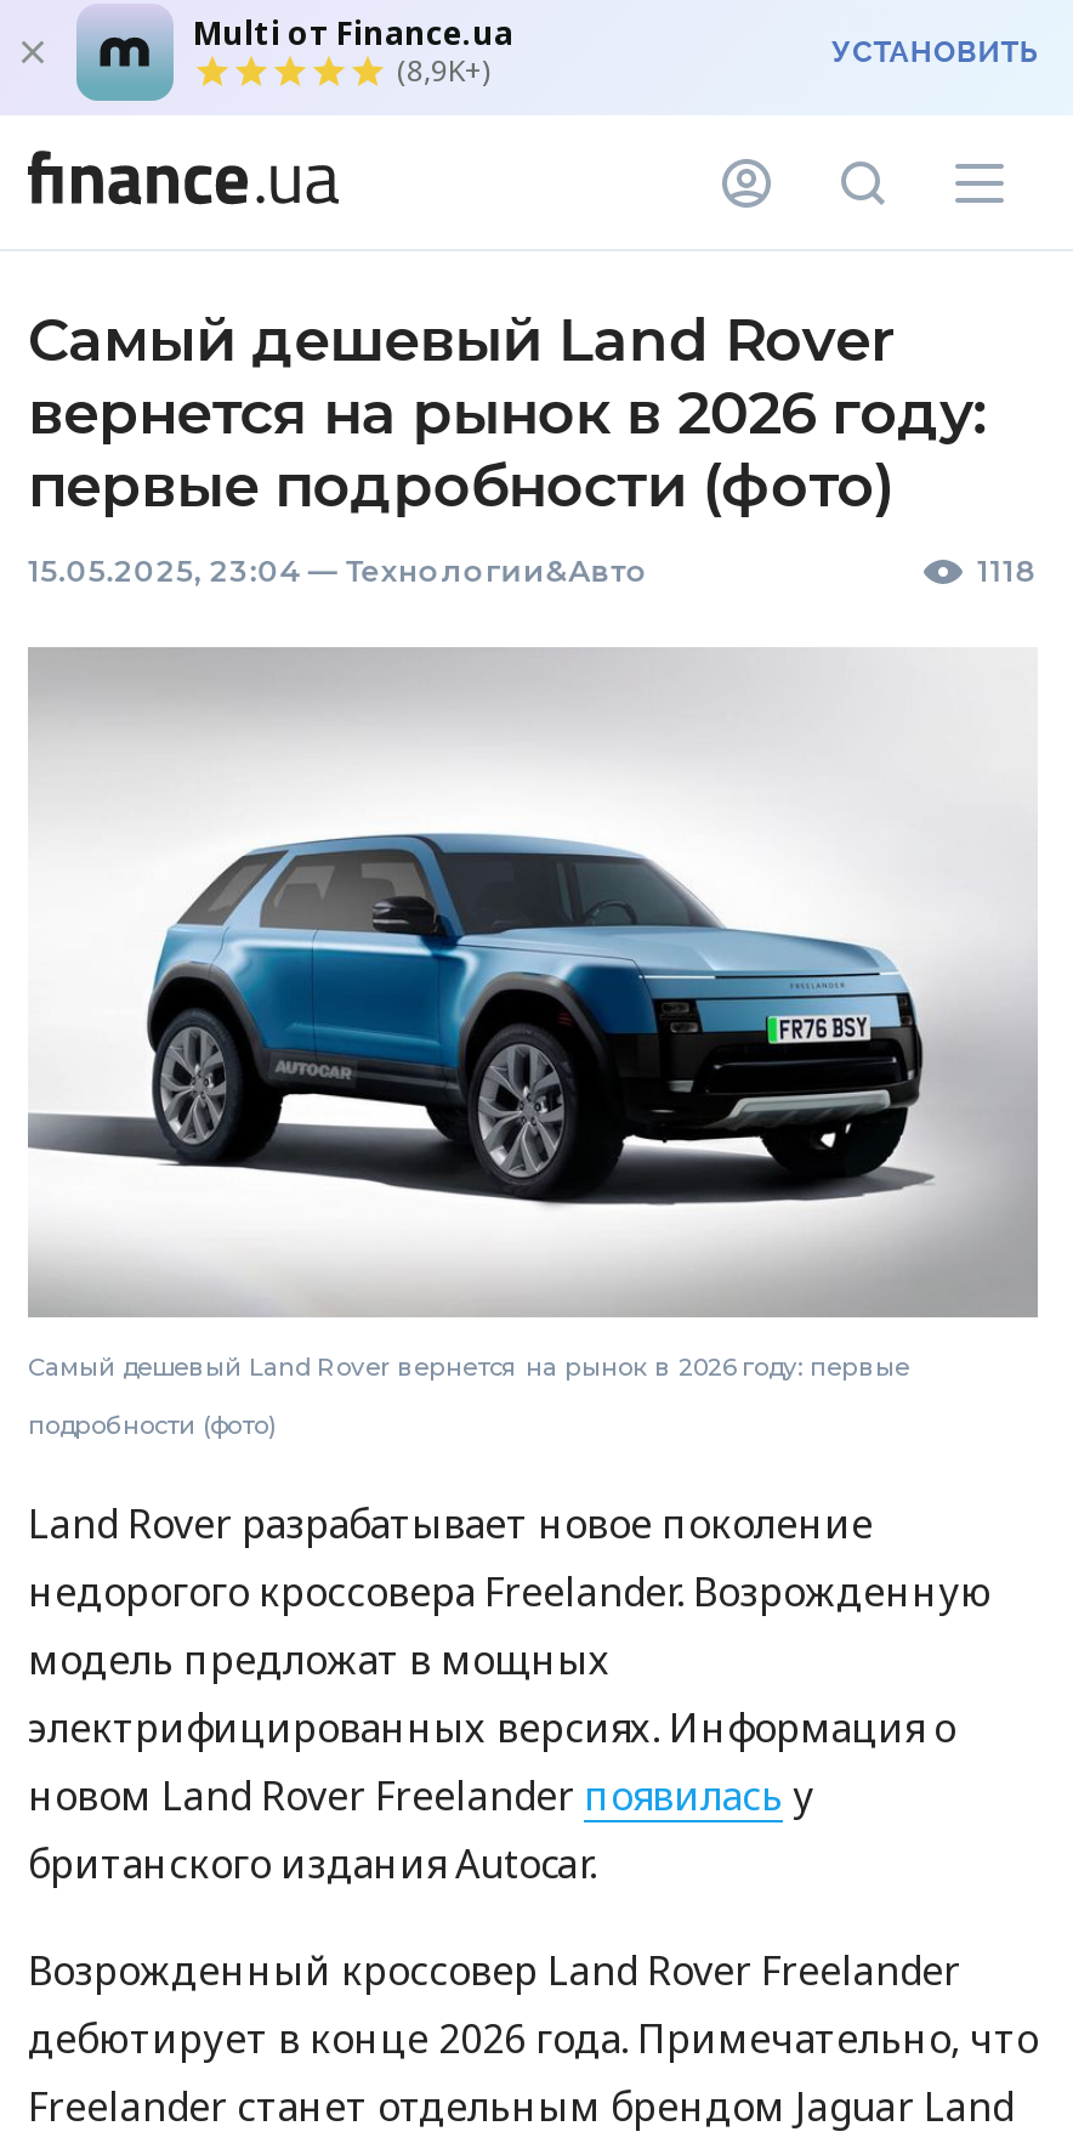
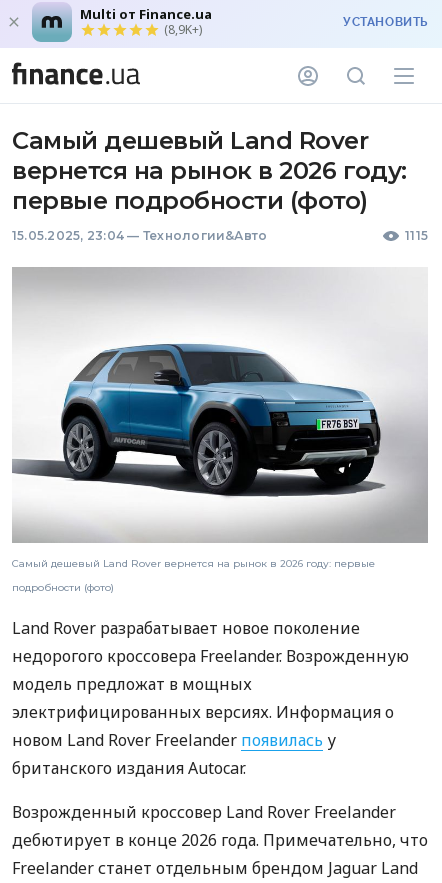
[977,552,1038,589] 1118 -> [405,228,428,243] 1115

